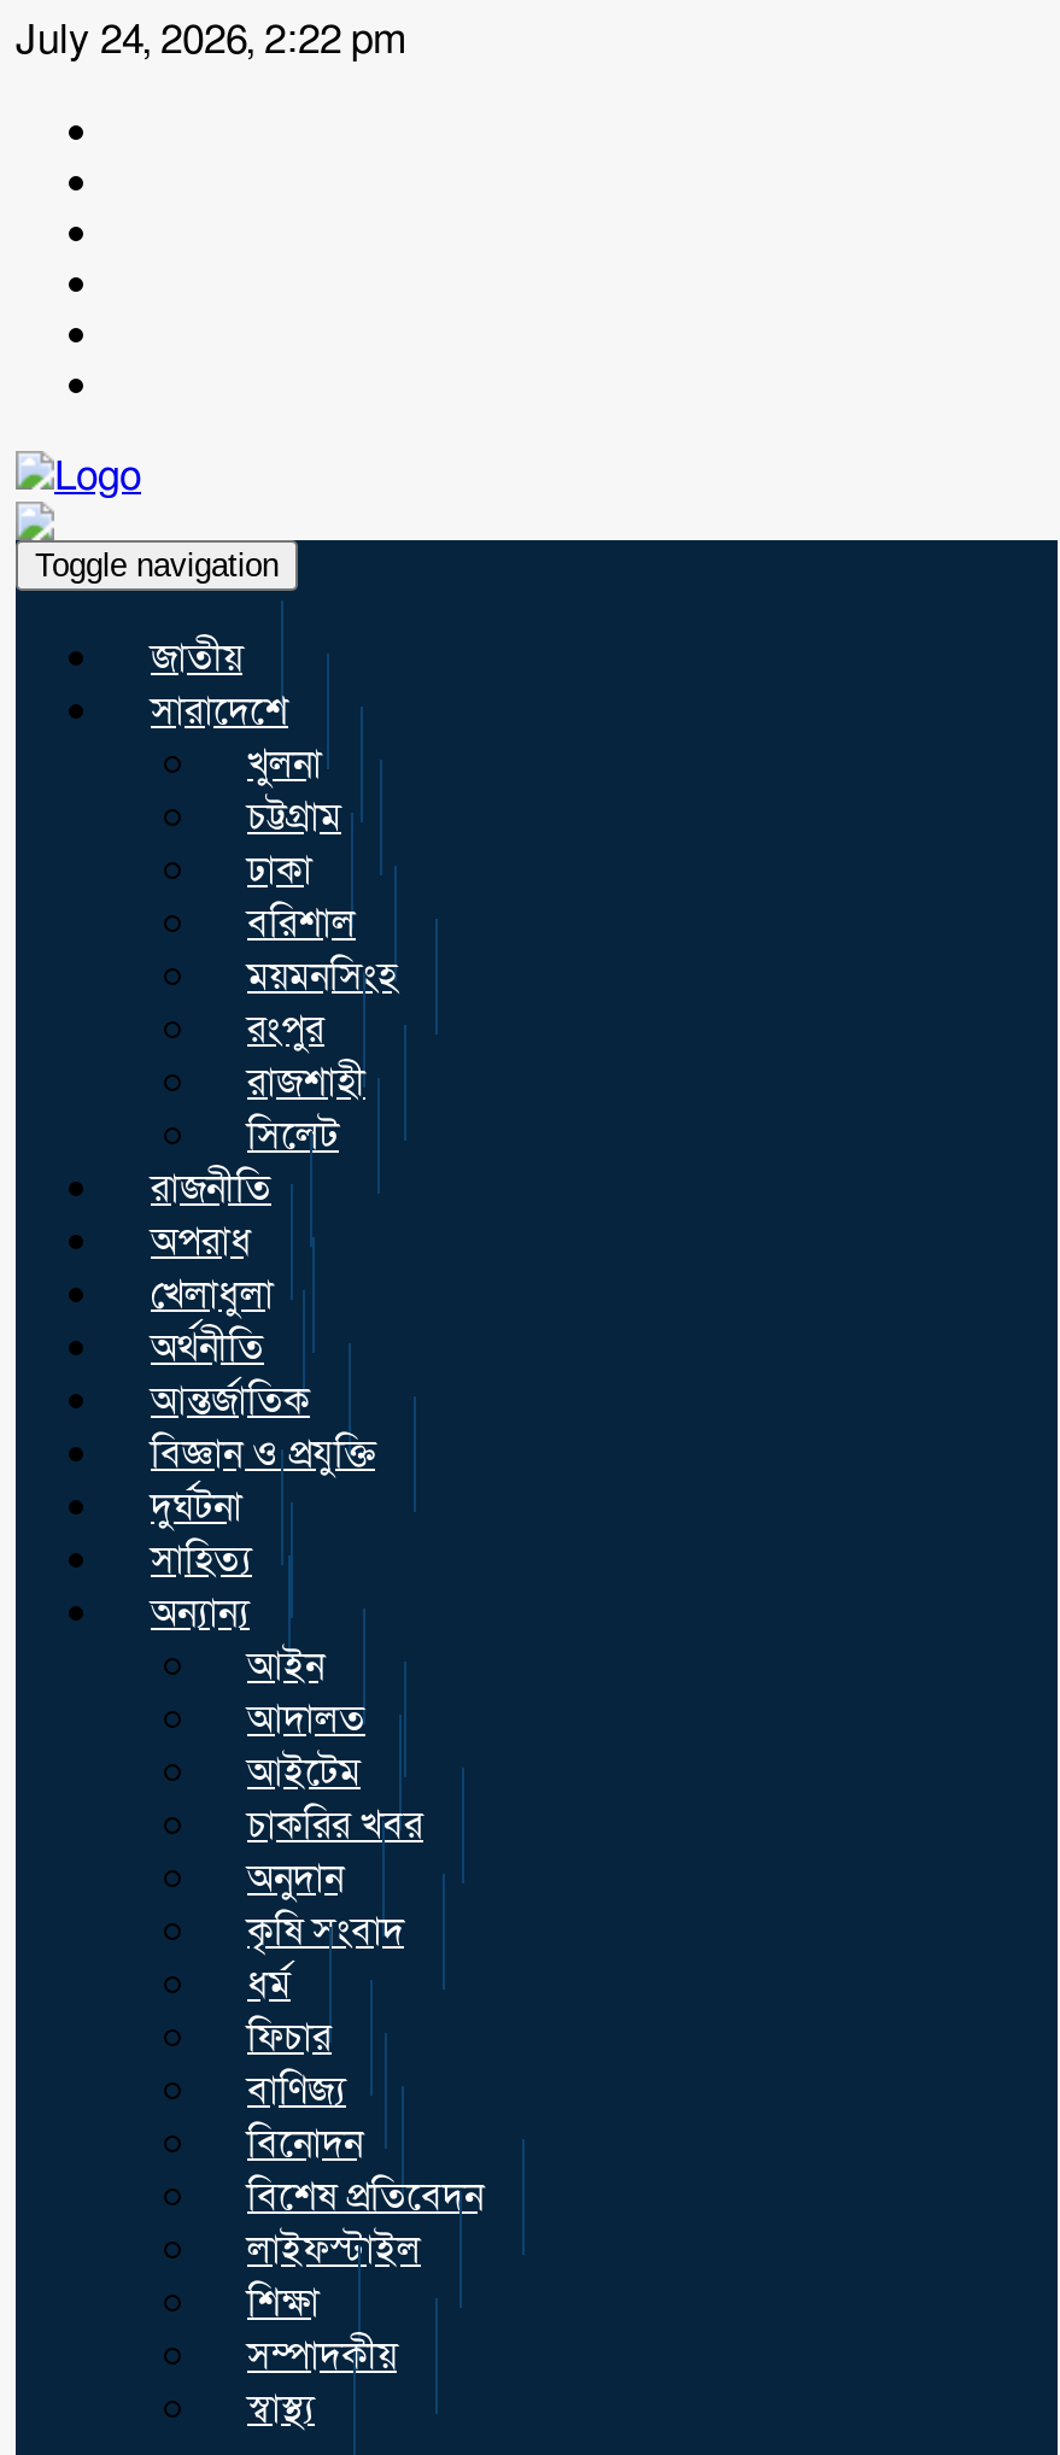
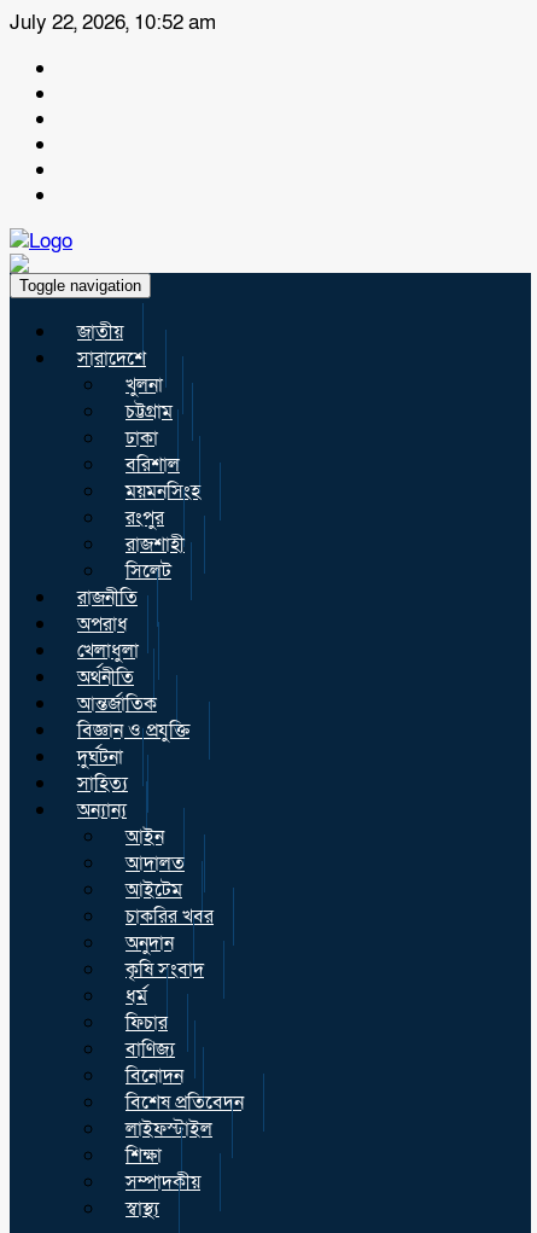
[16,12,406,68] July 24, 2026, 2:22 pm -> [10,8,216,36] July 22, 2026, 10:52 am

